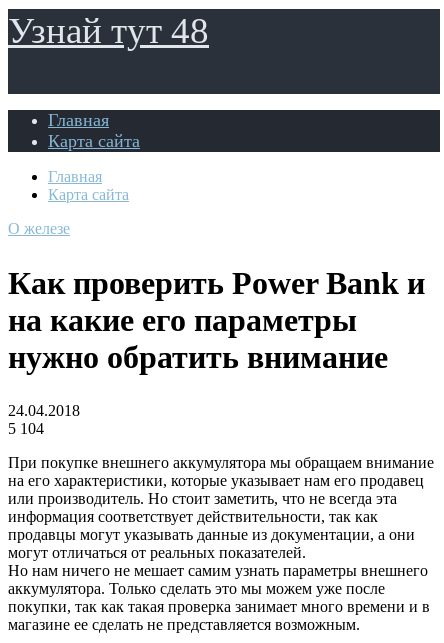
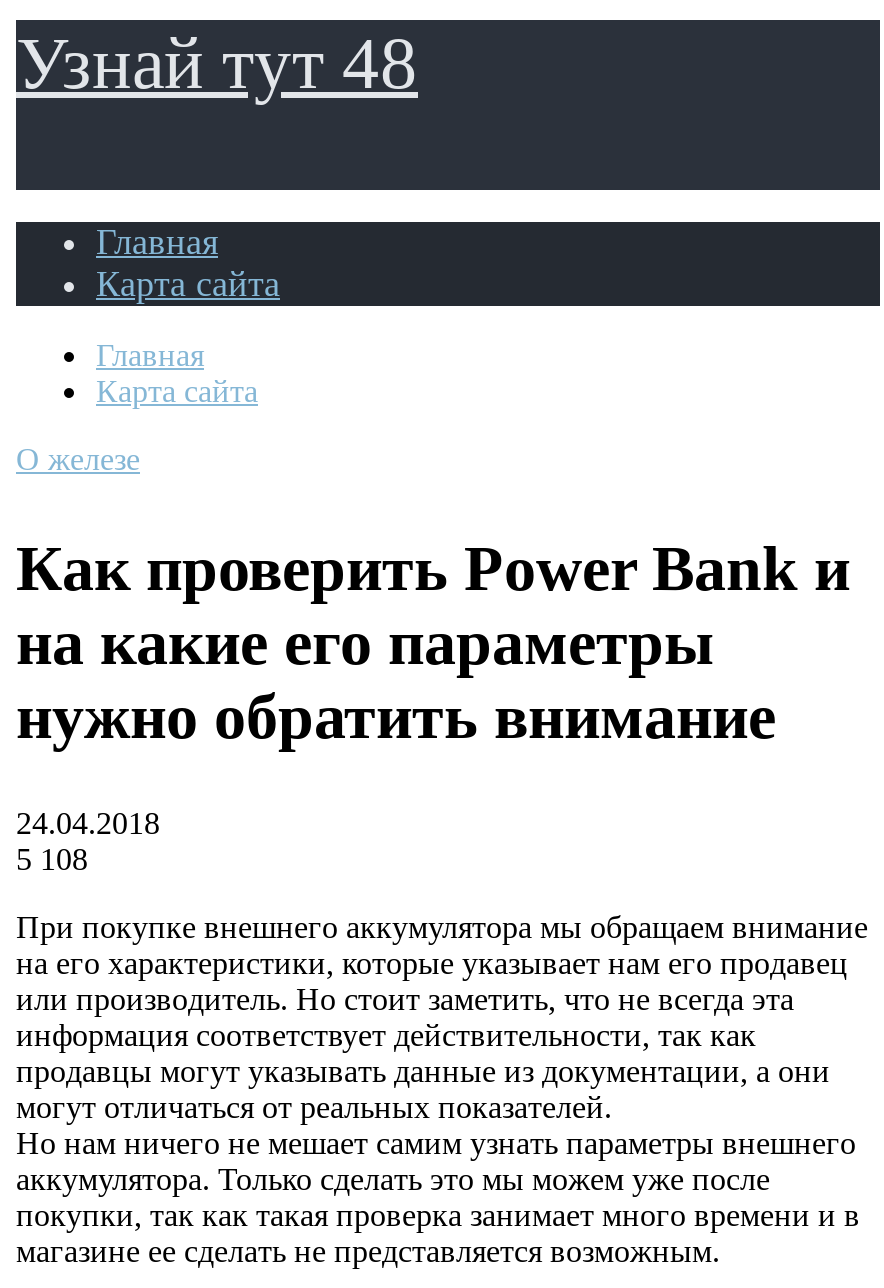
[8,420,44,437] 5 104 -> [16,842,88,876] 5 108

